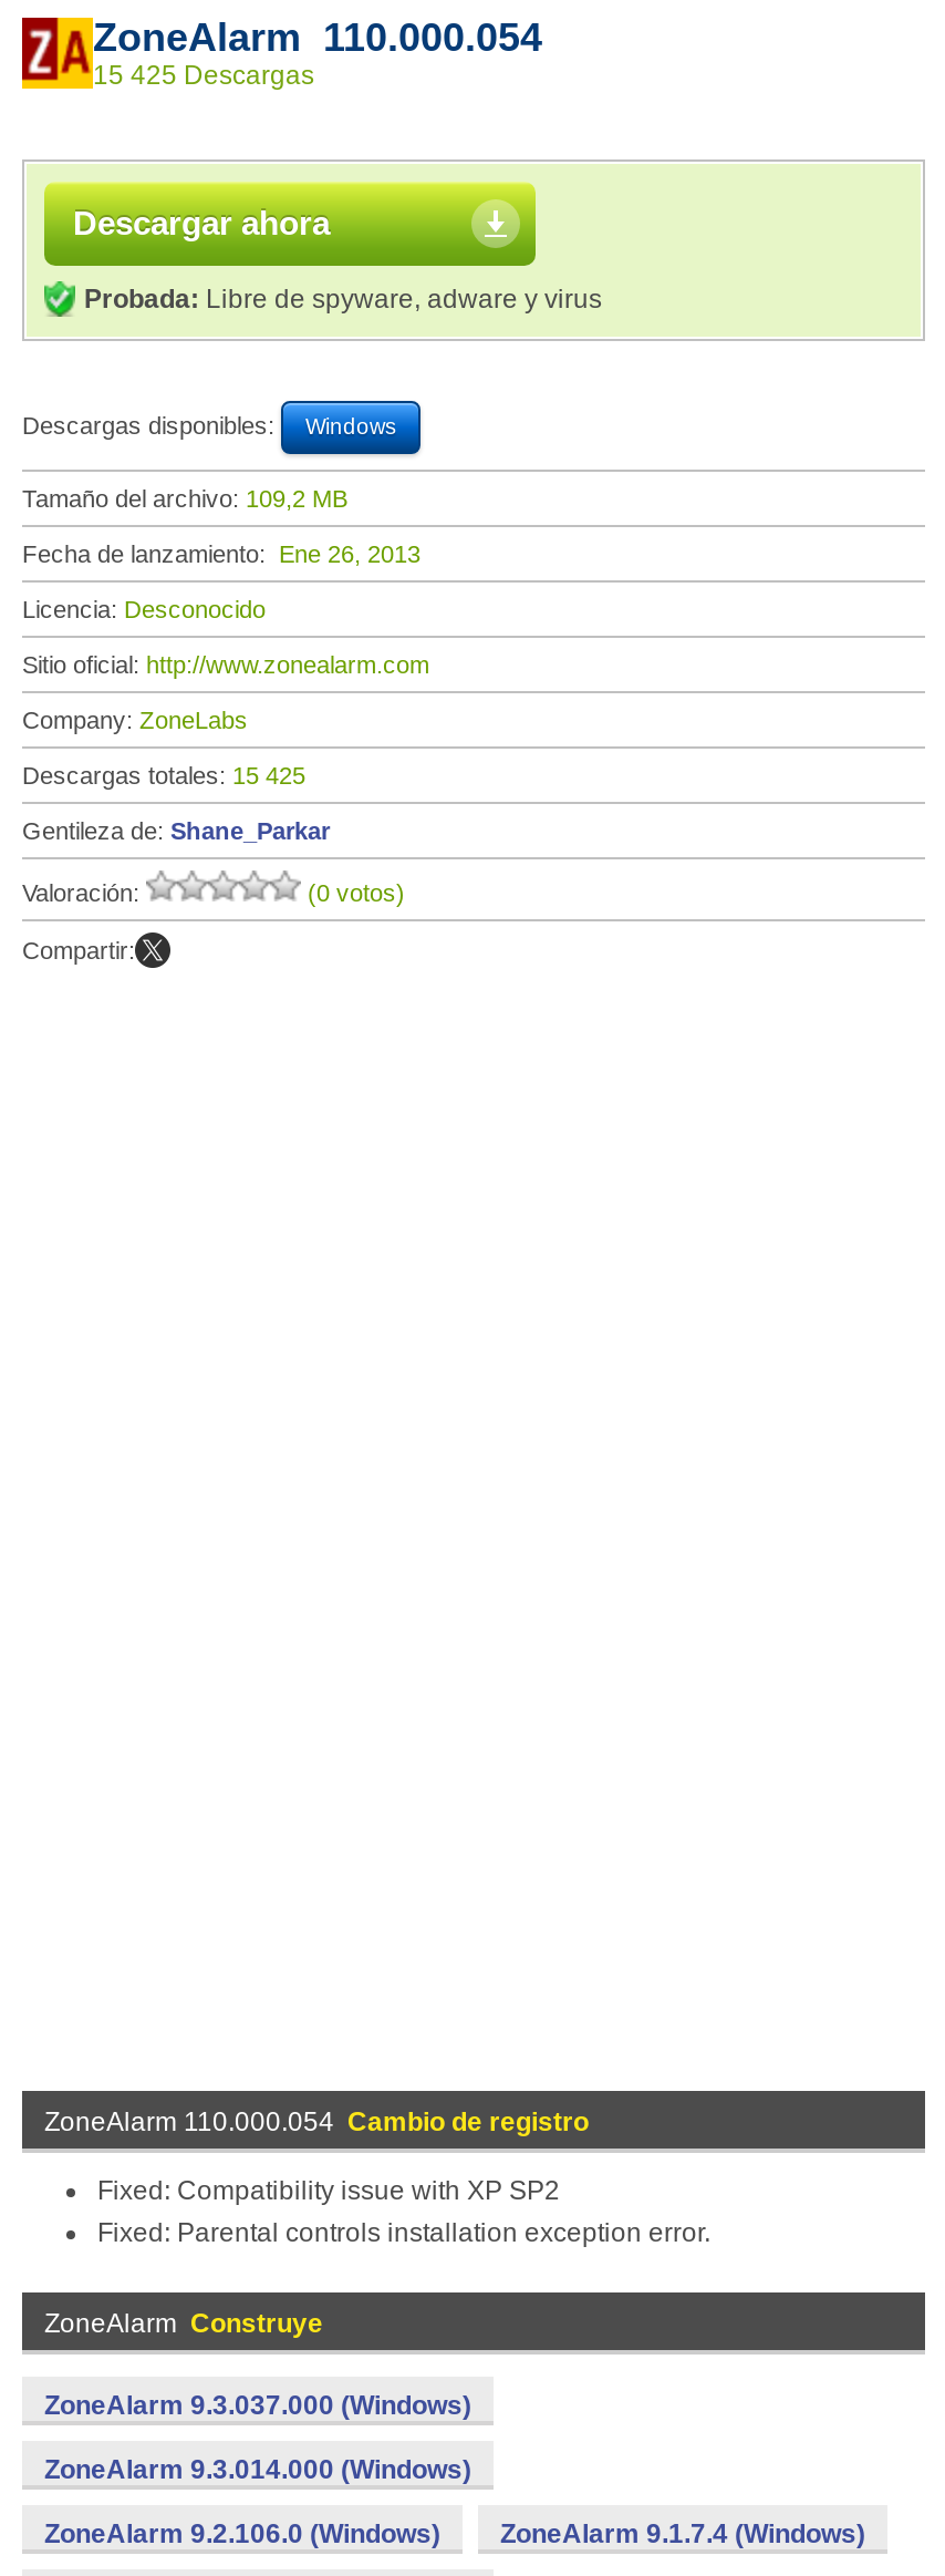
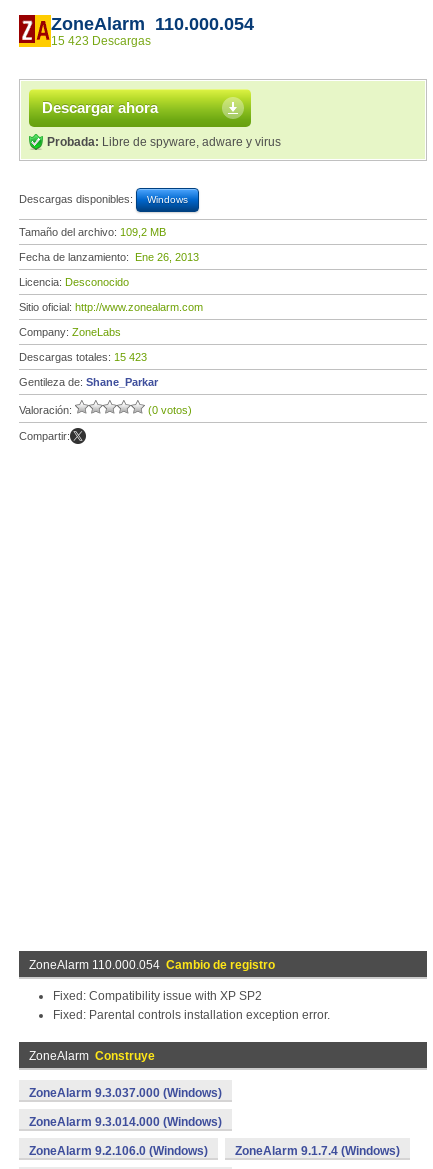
[93,60,314,91] 15 425 Descargas -> [51,34,151,48] 15 423 Descargas
[22,762,305,789] Descargas totales: 15 425 -> [19,351,147,363] Descargas totales: 15 423

